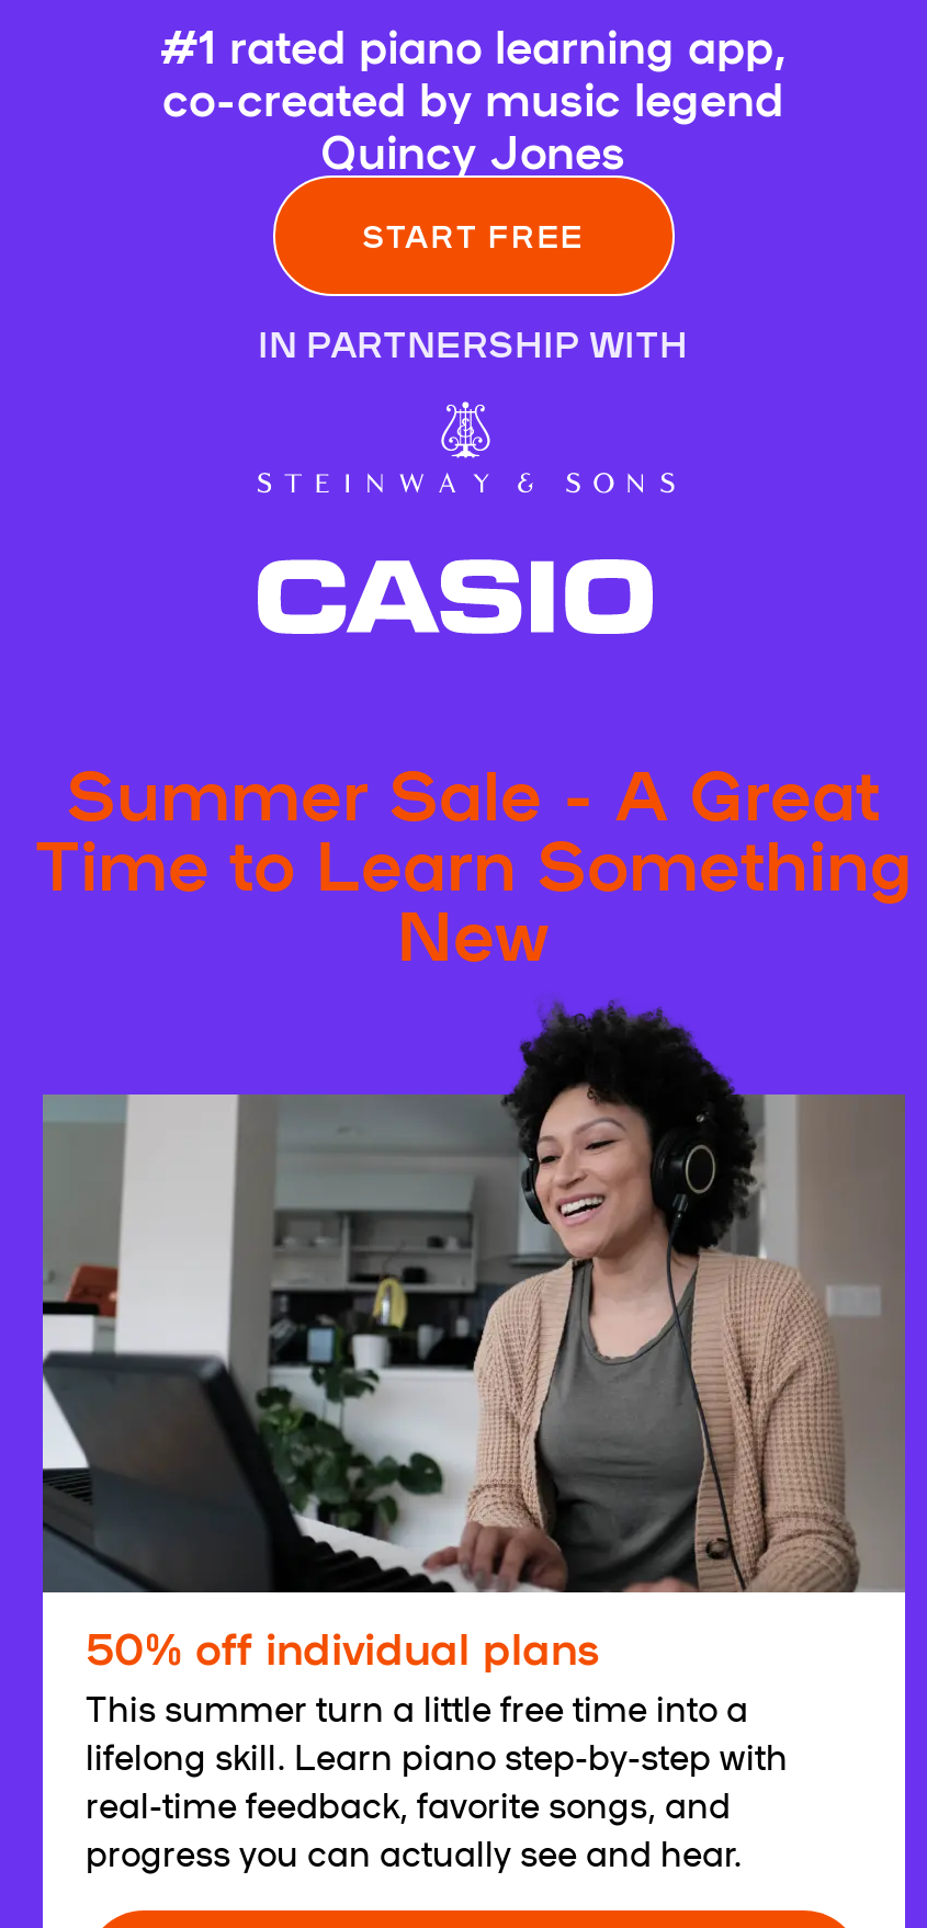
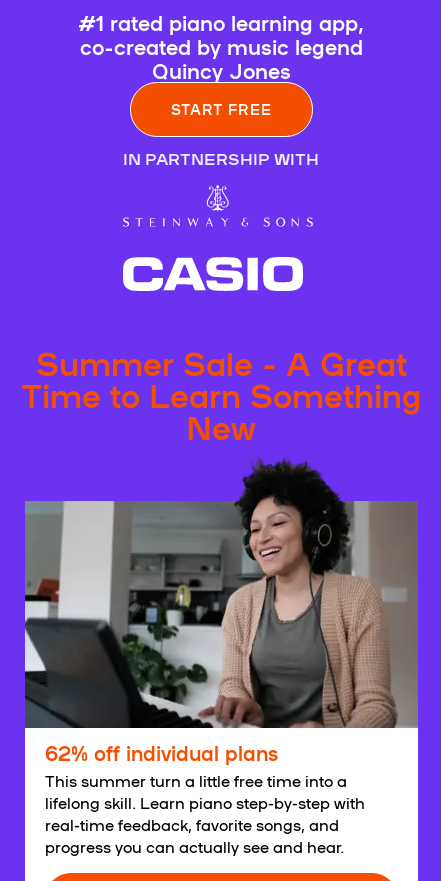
[86,1613,599,1675] 50% off individual plans -> [44,737,277,765] 62% off individual plans

